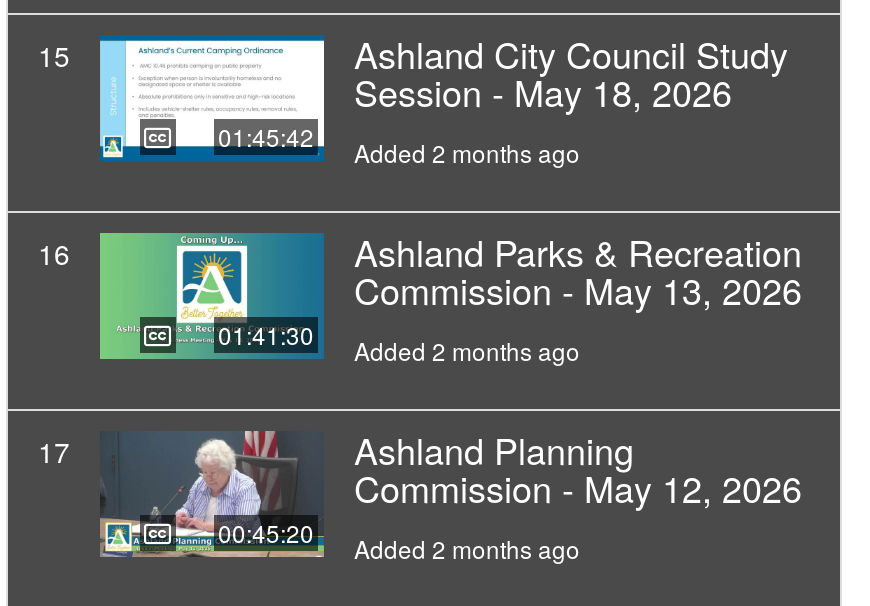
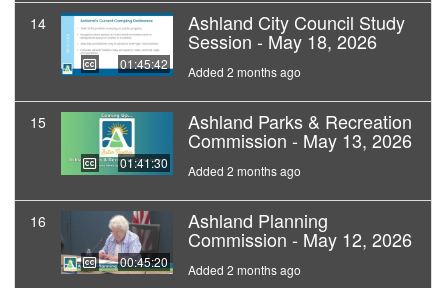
[38,36,70,76] 15 -> [30,13,46,33] 14
[38,234,70,274] 16 -> [30,112,46,132] 15
[38,432,70,472] 17 -> [30,211,46,231] 16

